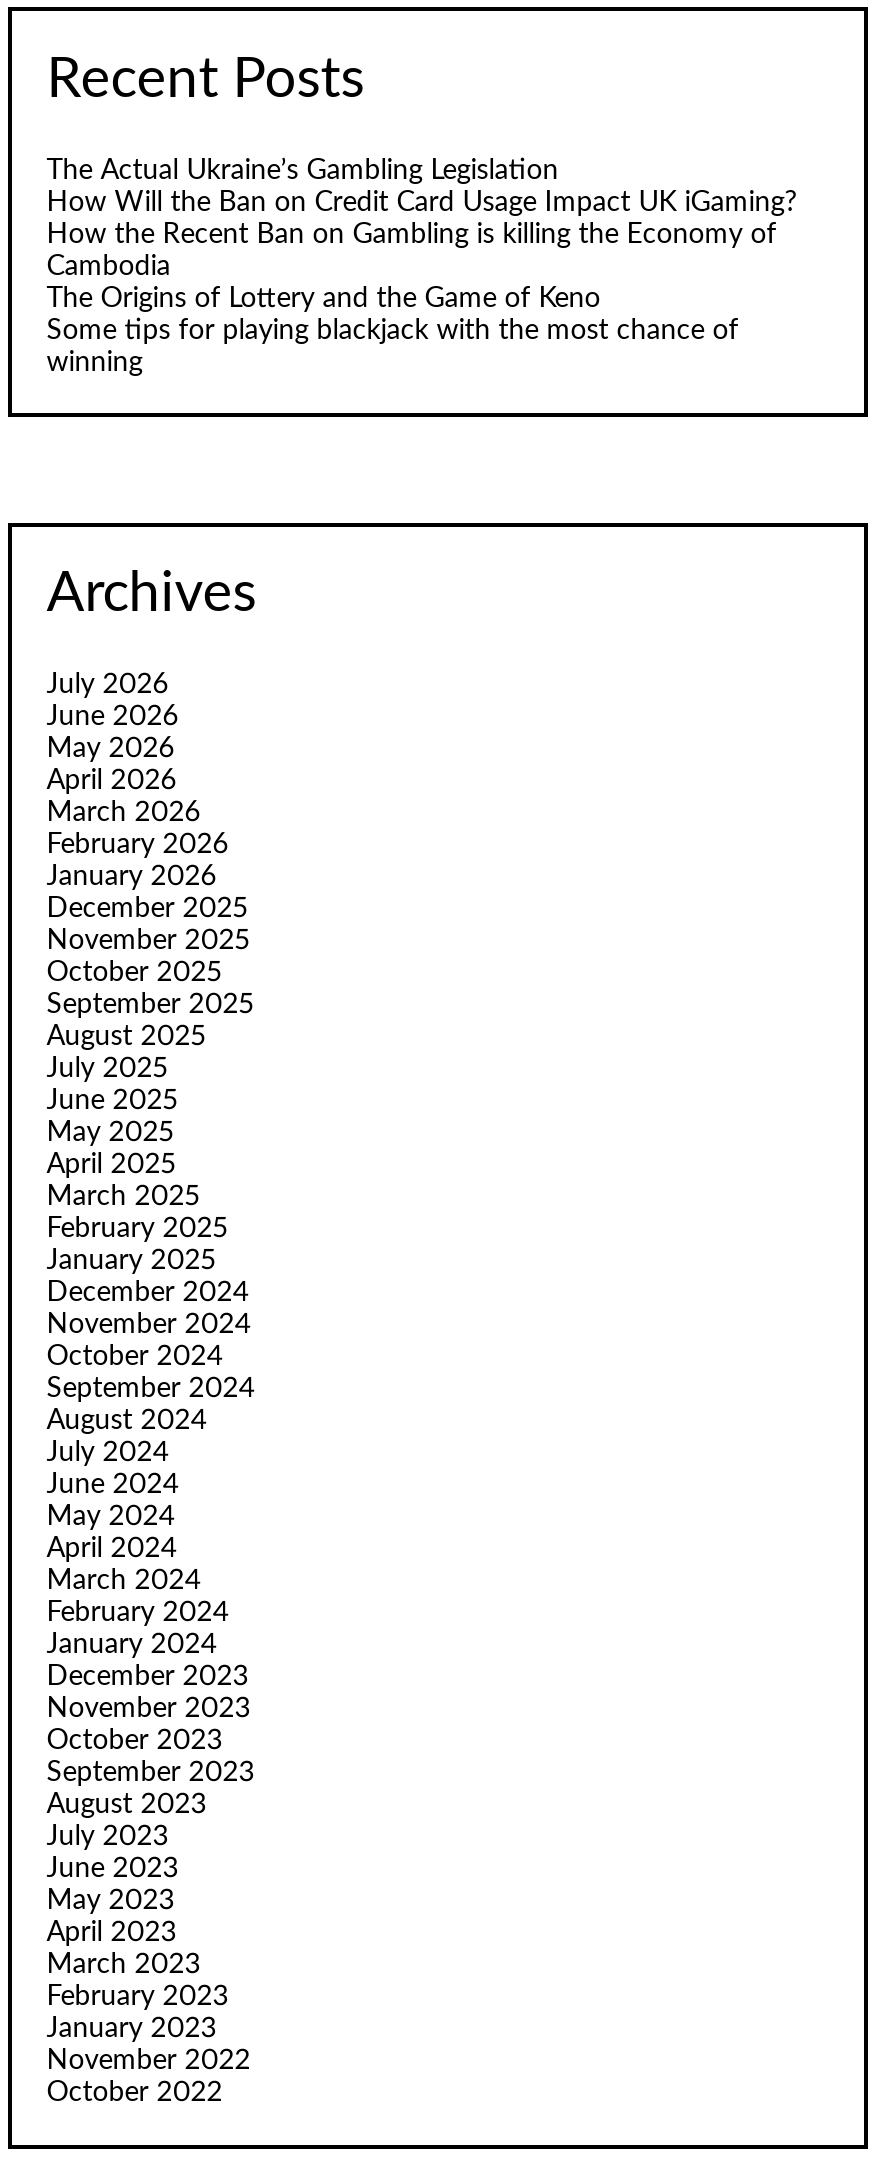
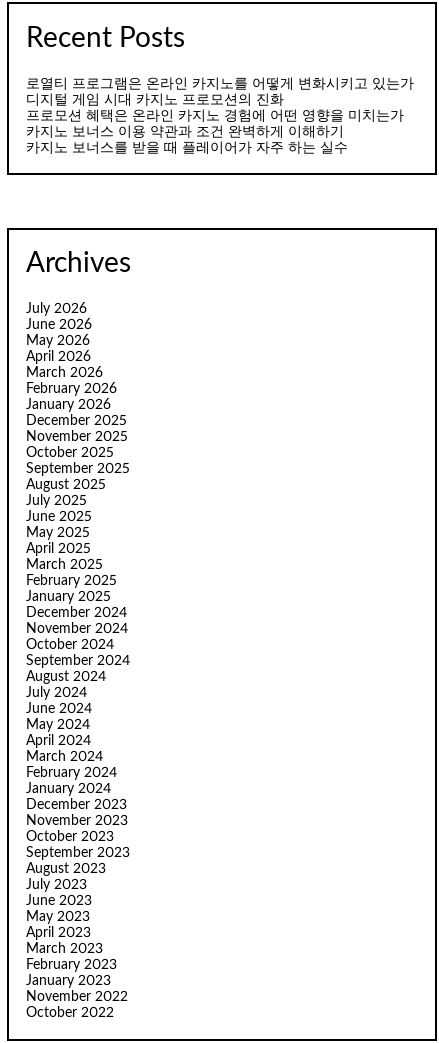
[46,156,796,376] The Actual Ukraine’s Gambling Legislation | How Will the Ban on Credit Card Usage Impact UK iGaming? | How the Recent Ban on Gambling is killing the Economy of | Cambodia | The Origins of Lottery and the Game of Keno | Some tips for playing blackjack with the most chance of | winning -> [26,76,414,154] 로열티 프로그램은 온라인 카지노를 어떻게 변화시키고 있는가 | 디지털 게임 시대 카지노 프로모션의 진화 | 프로모션 혜택은 온라인 카지노 경험에 어떤 영향을 미치는가 | 카지노 보너스 이용 약관과 조건 완벽하게 이해하기 | 카지노 보너스를 받을 때 플레이어가 자주 하는 실수

